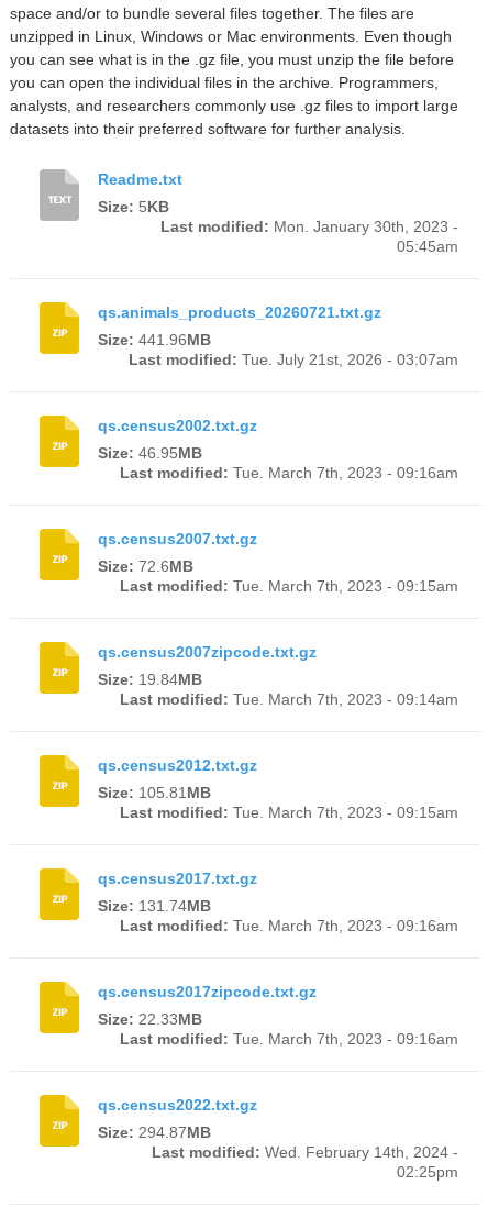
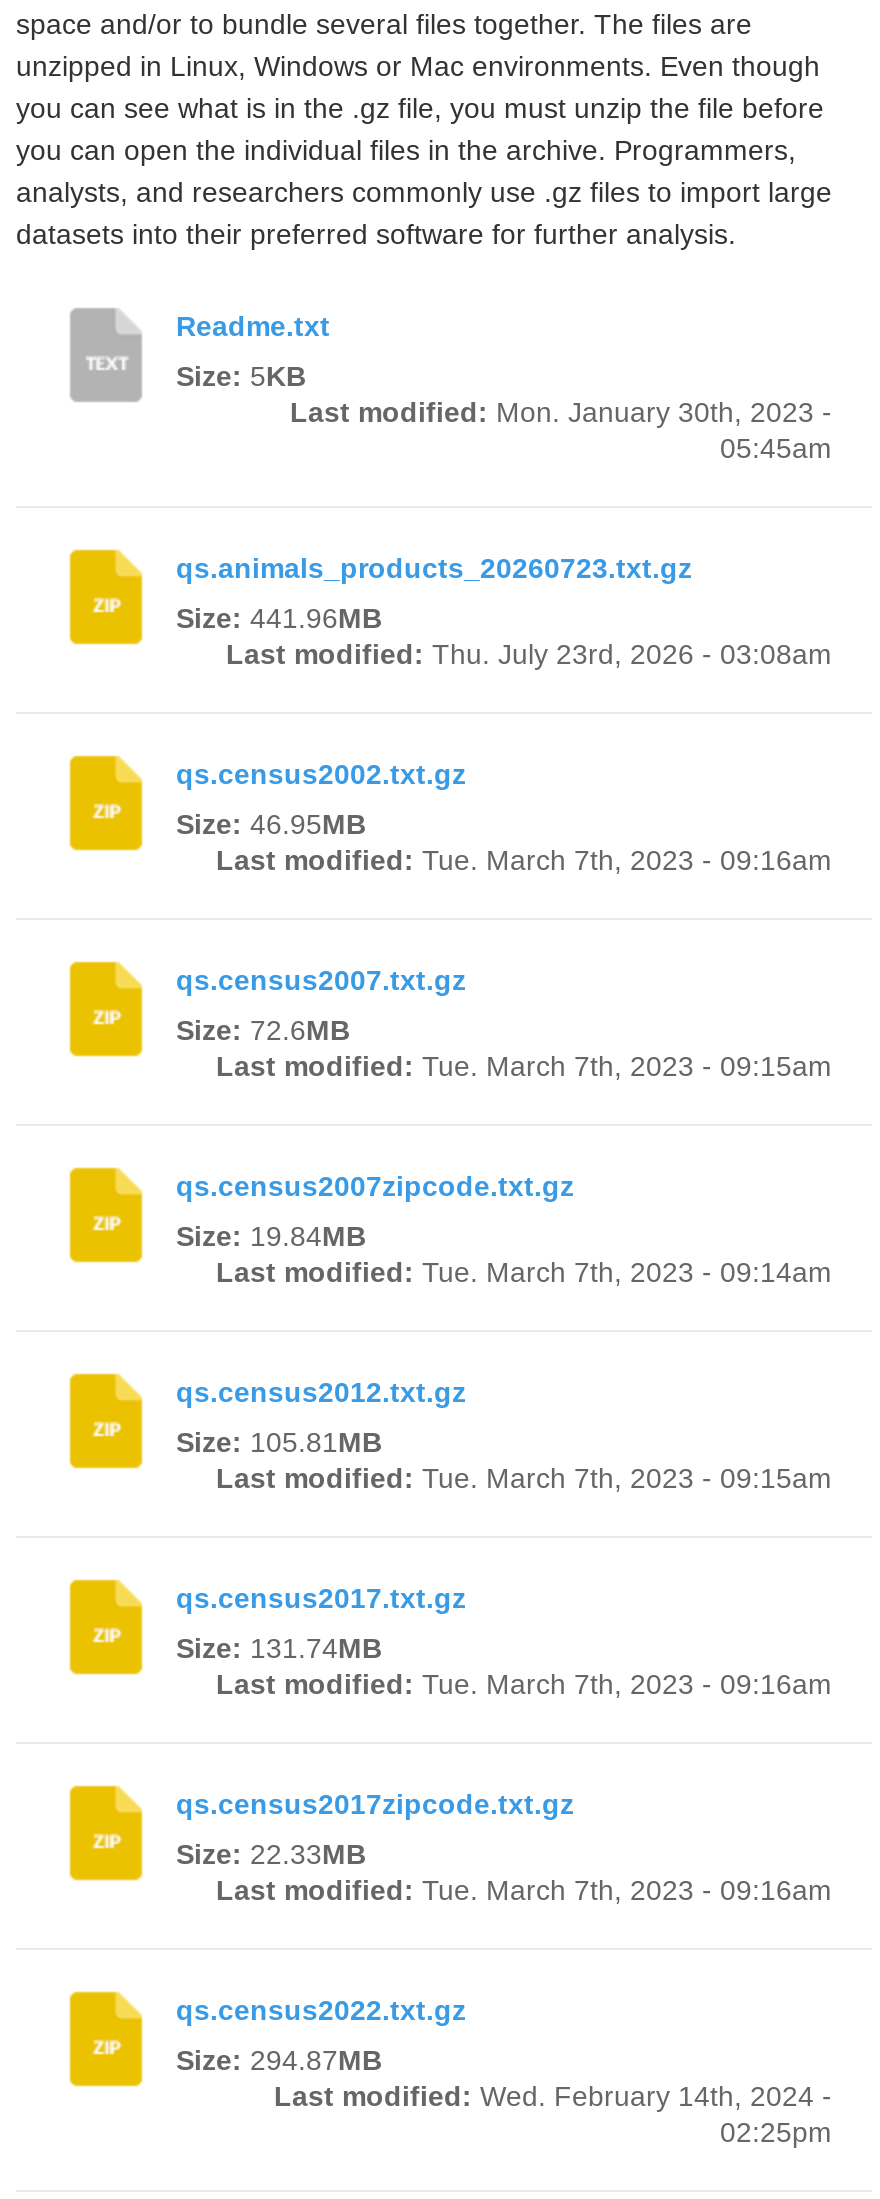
[98,303,381,321] qs.animals_products_20260721.txt.gz -> [176,552,692,584] qs.animals_products_20260723.txt.gz
[129,351,458,368] Last modified: Tue. July 21st, 2026 - 03:07am -> [226,638,832,670] Last modified: Thu. July 23rd, 2026 - 03:08am

